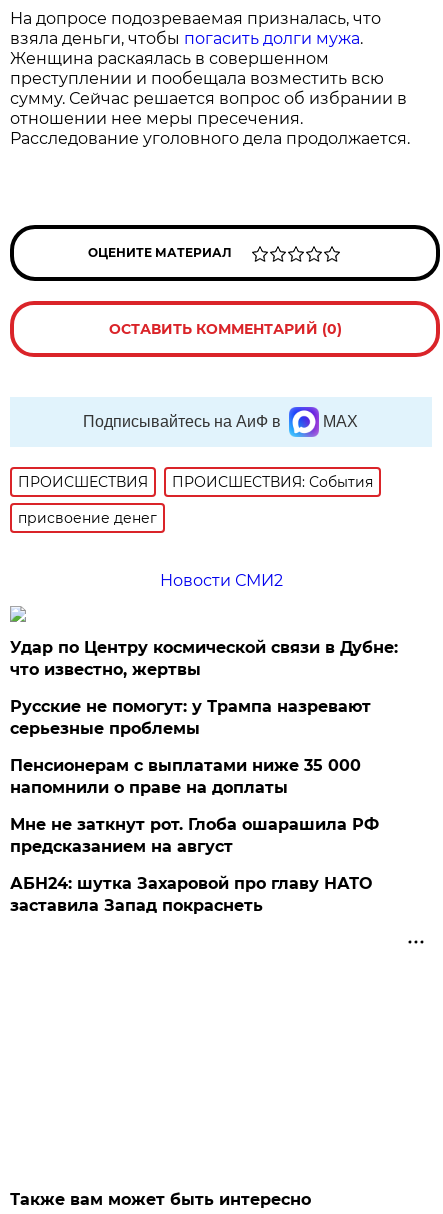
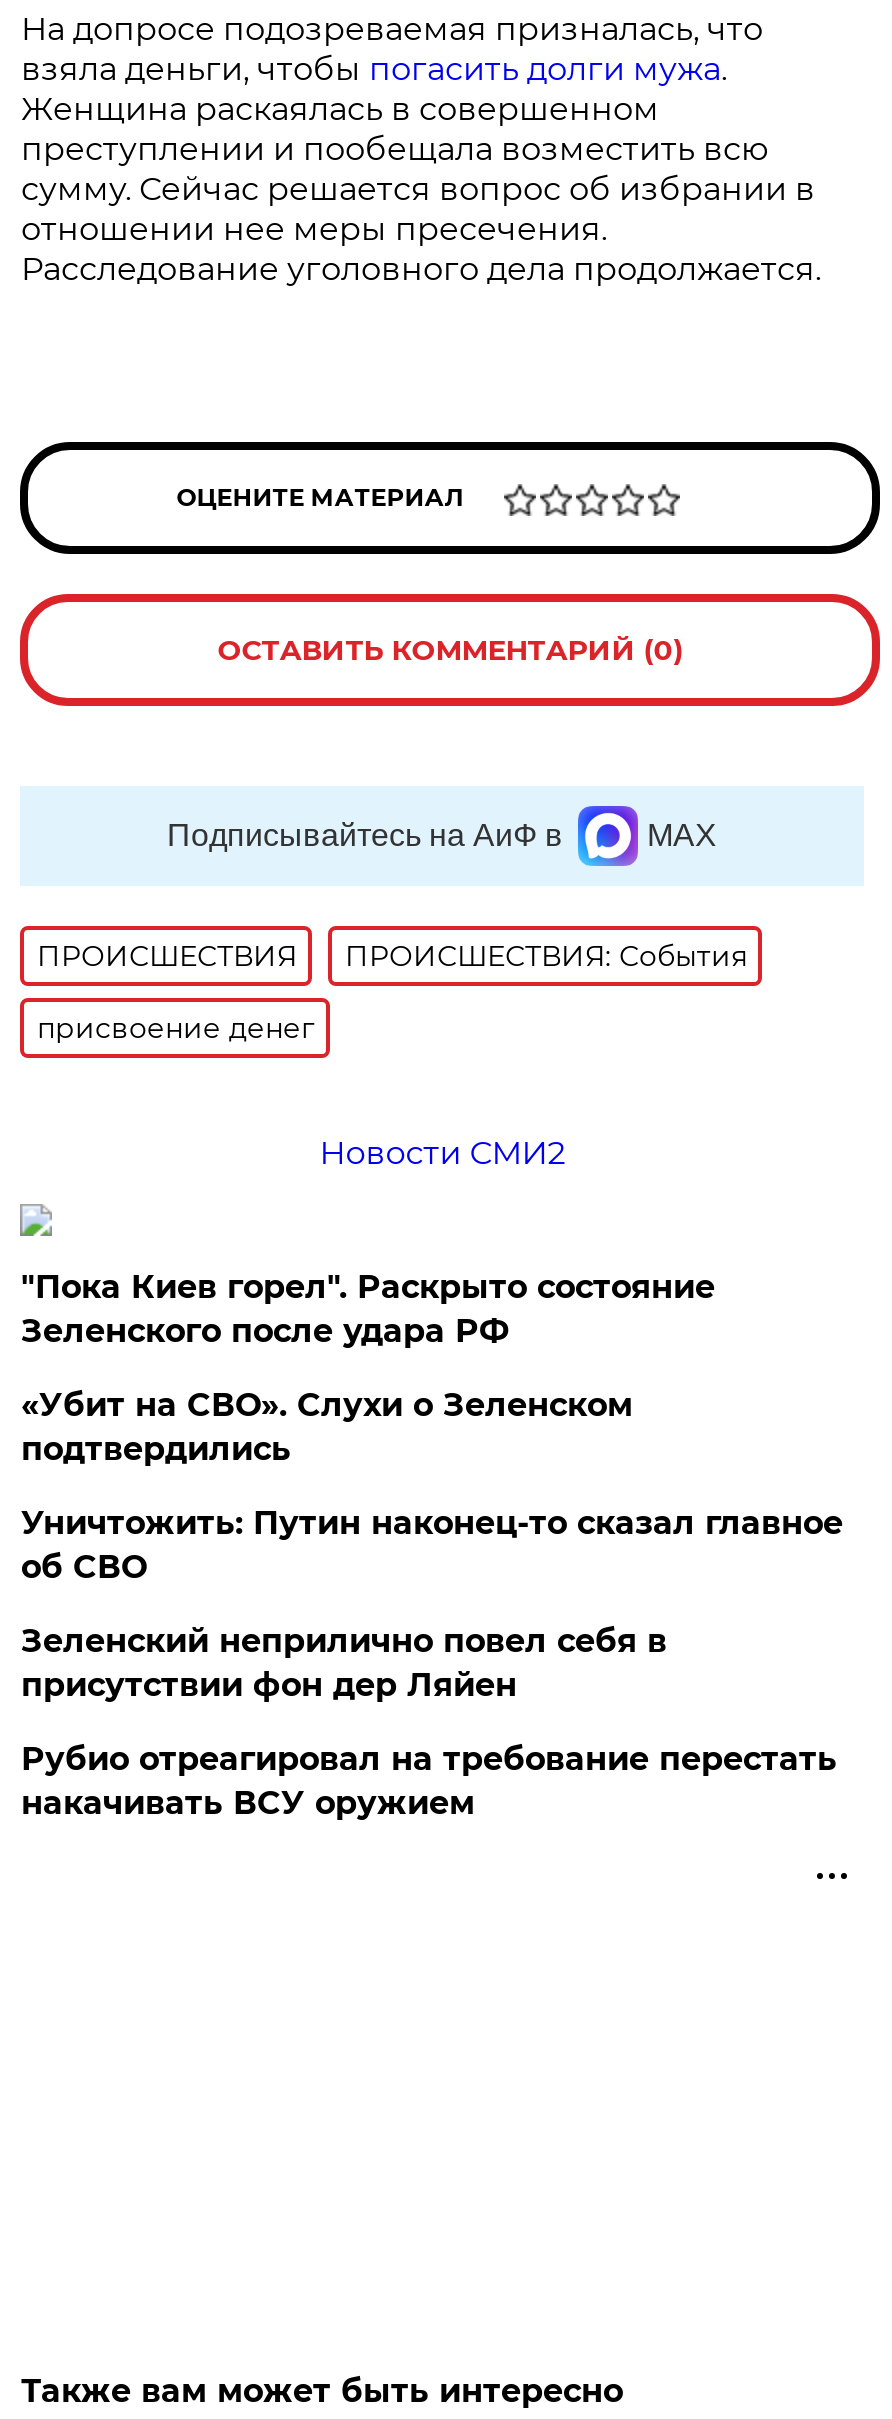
[10,638,398,679] Удар по Центру космической связи в Дубне: | что известно, жертвы -> [21,1268,715,1350] "Пока Киев горел". Раскрыто состояние | Зеленского после удара РФ
[10,697,371,738] Русские не помогут: у Трампа назревают | серьезные проблемы -> [21,1386,633,1468] «Убит на СВО». Слухи о Зеленском | подтвердились
[10,756,361,797] Пенсионерам с выплатами ниже 35 000 | напомнили о праве на доплаты -> [21,1504,843,1586] Уничтожить: Путин наконец-то сказал главное | об СВО
[10,815,379,856] Мне не заткнут рот. Глоба ошарашила РФ | предсказанием на август -> [21,1622,667,1704] Зеленский неприлично повел cебя в | присутствии фон дер Ляйен
[10,874,372,915] АБН24: шутка Захаровой про главу НАТО | заставила Запад покраснеть -> [21,1740,837,1822] Рубио отреагировал на требование перестать | накачивать ВСУ оружием

